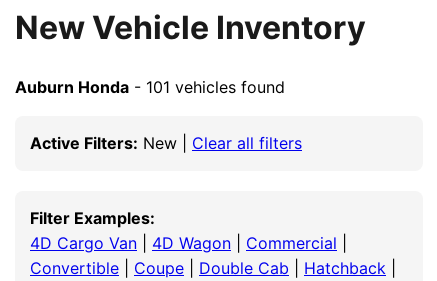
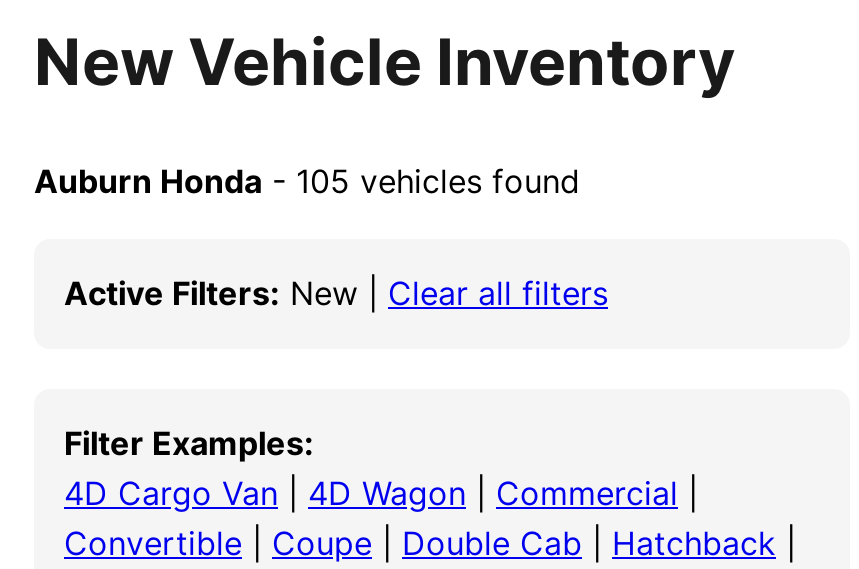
[15,77,285,97] Auburn Honda - 101 vehicles found -> [34,161,580,201] Auburn Honda - 105 vehicles found

